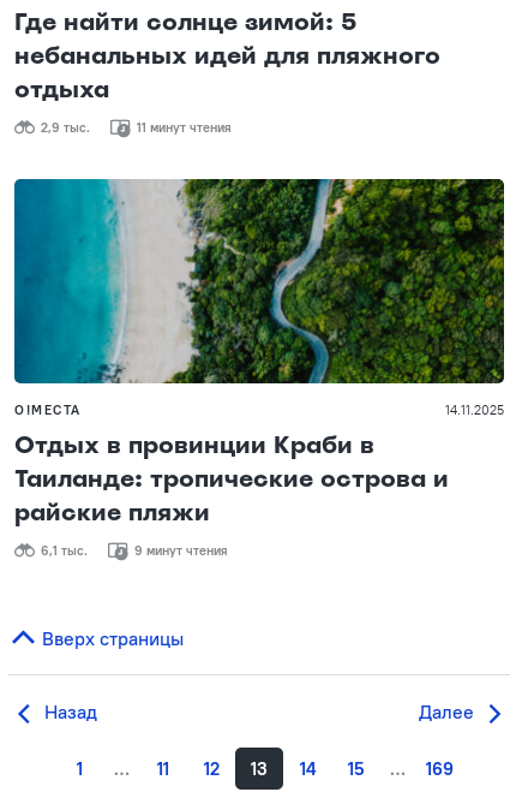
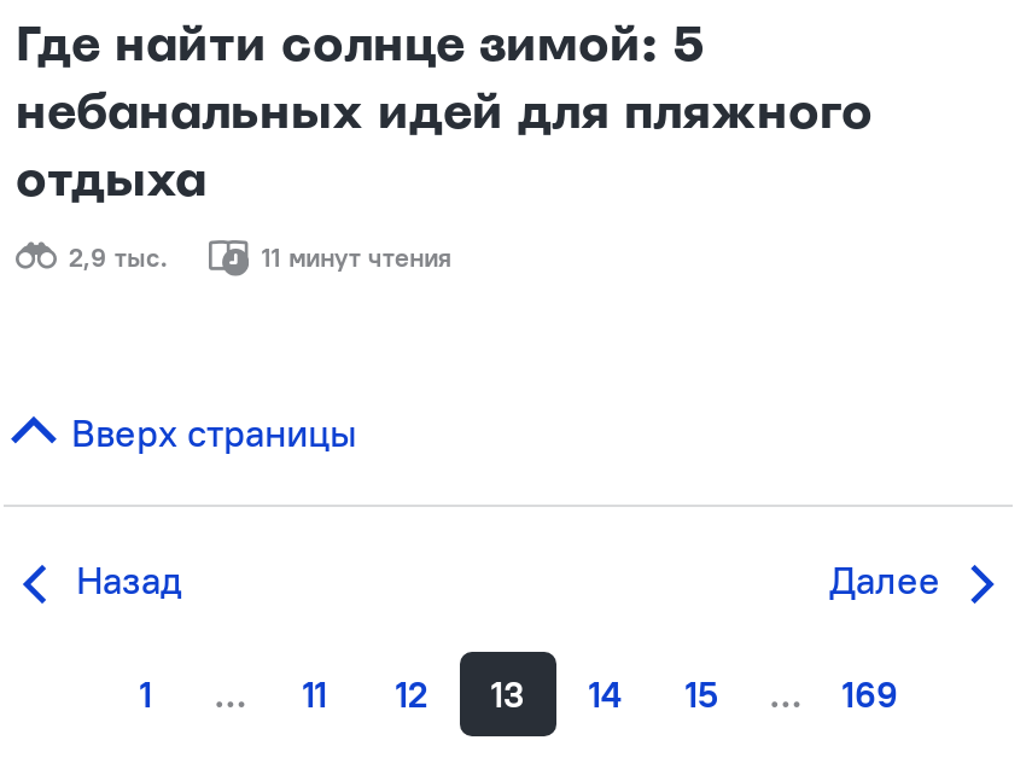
[13,178,505,559] [image] | О!МЕСТА | 14.11.2025 | Отдых в провинции Краби в | Таиланде: тропические острова и | райские пляжи | 6,1 тыс. | 9 минут чтения -> none

